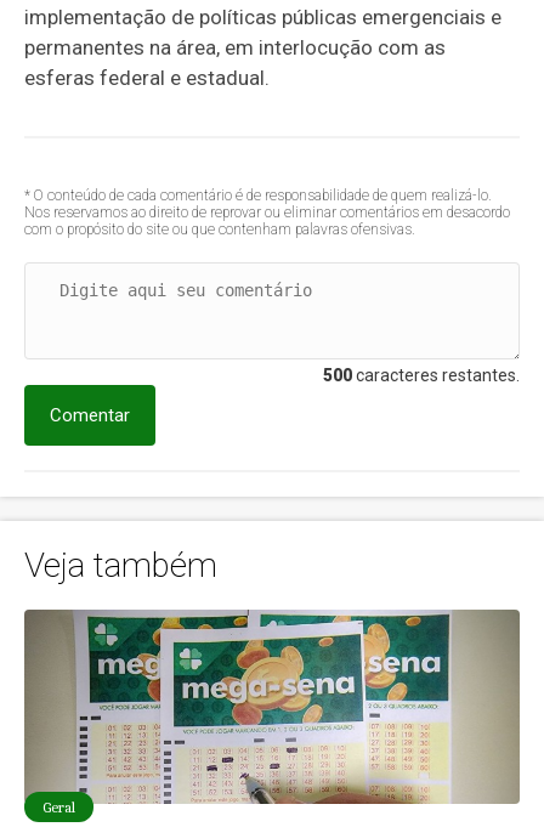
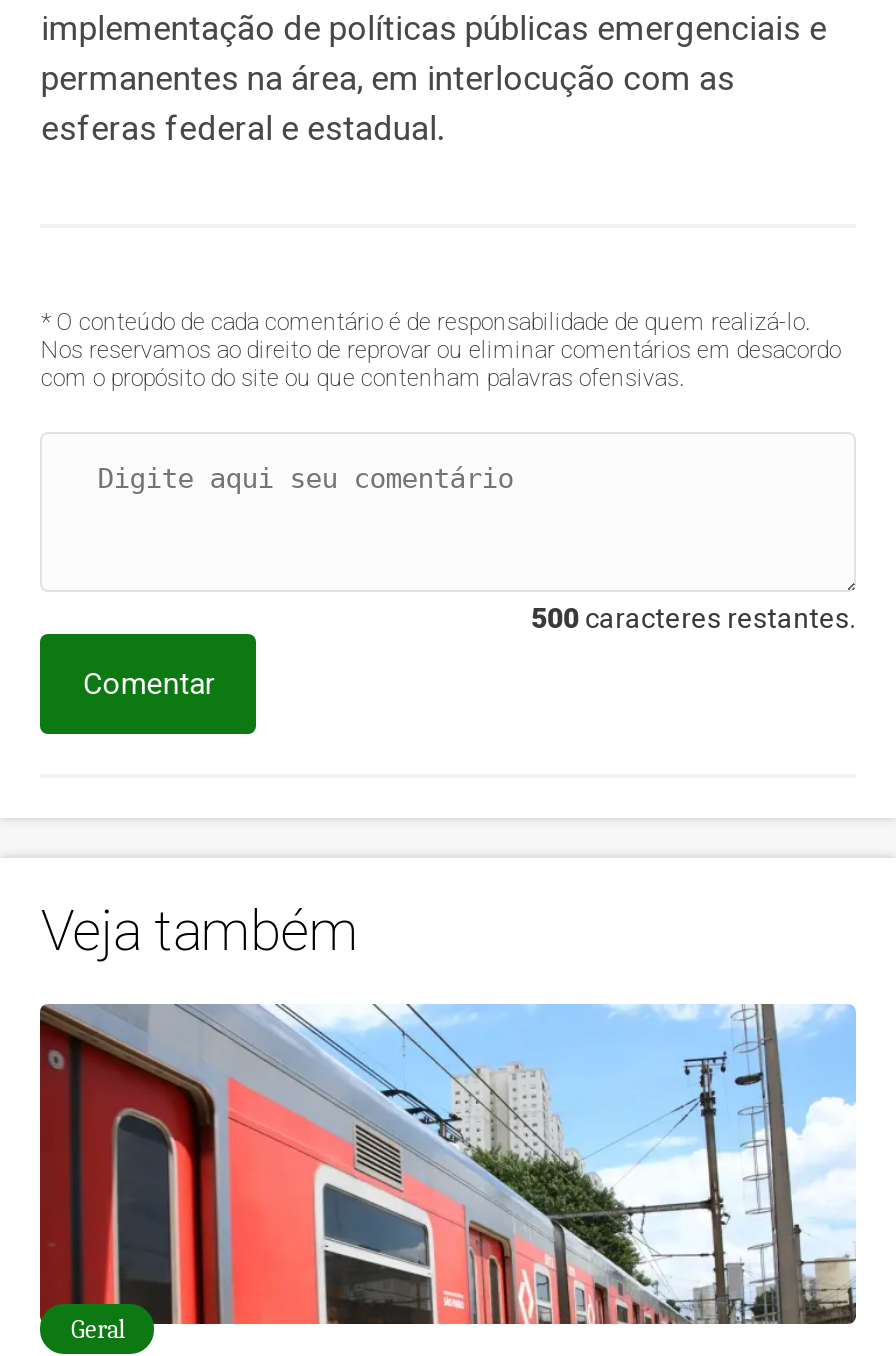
[23,608,521,805] [image] -> [38,1004,856,1326] [image]

